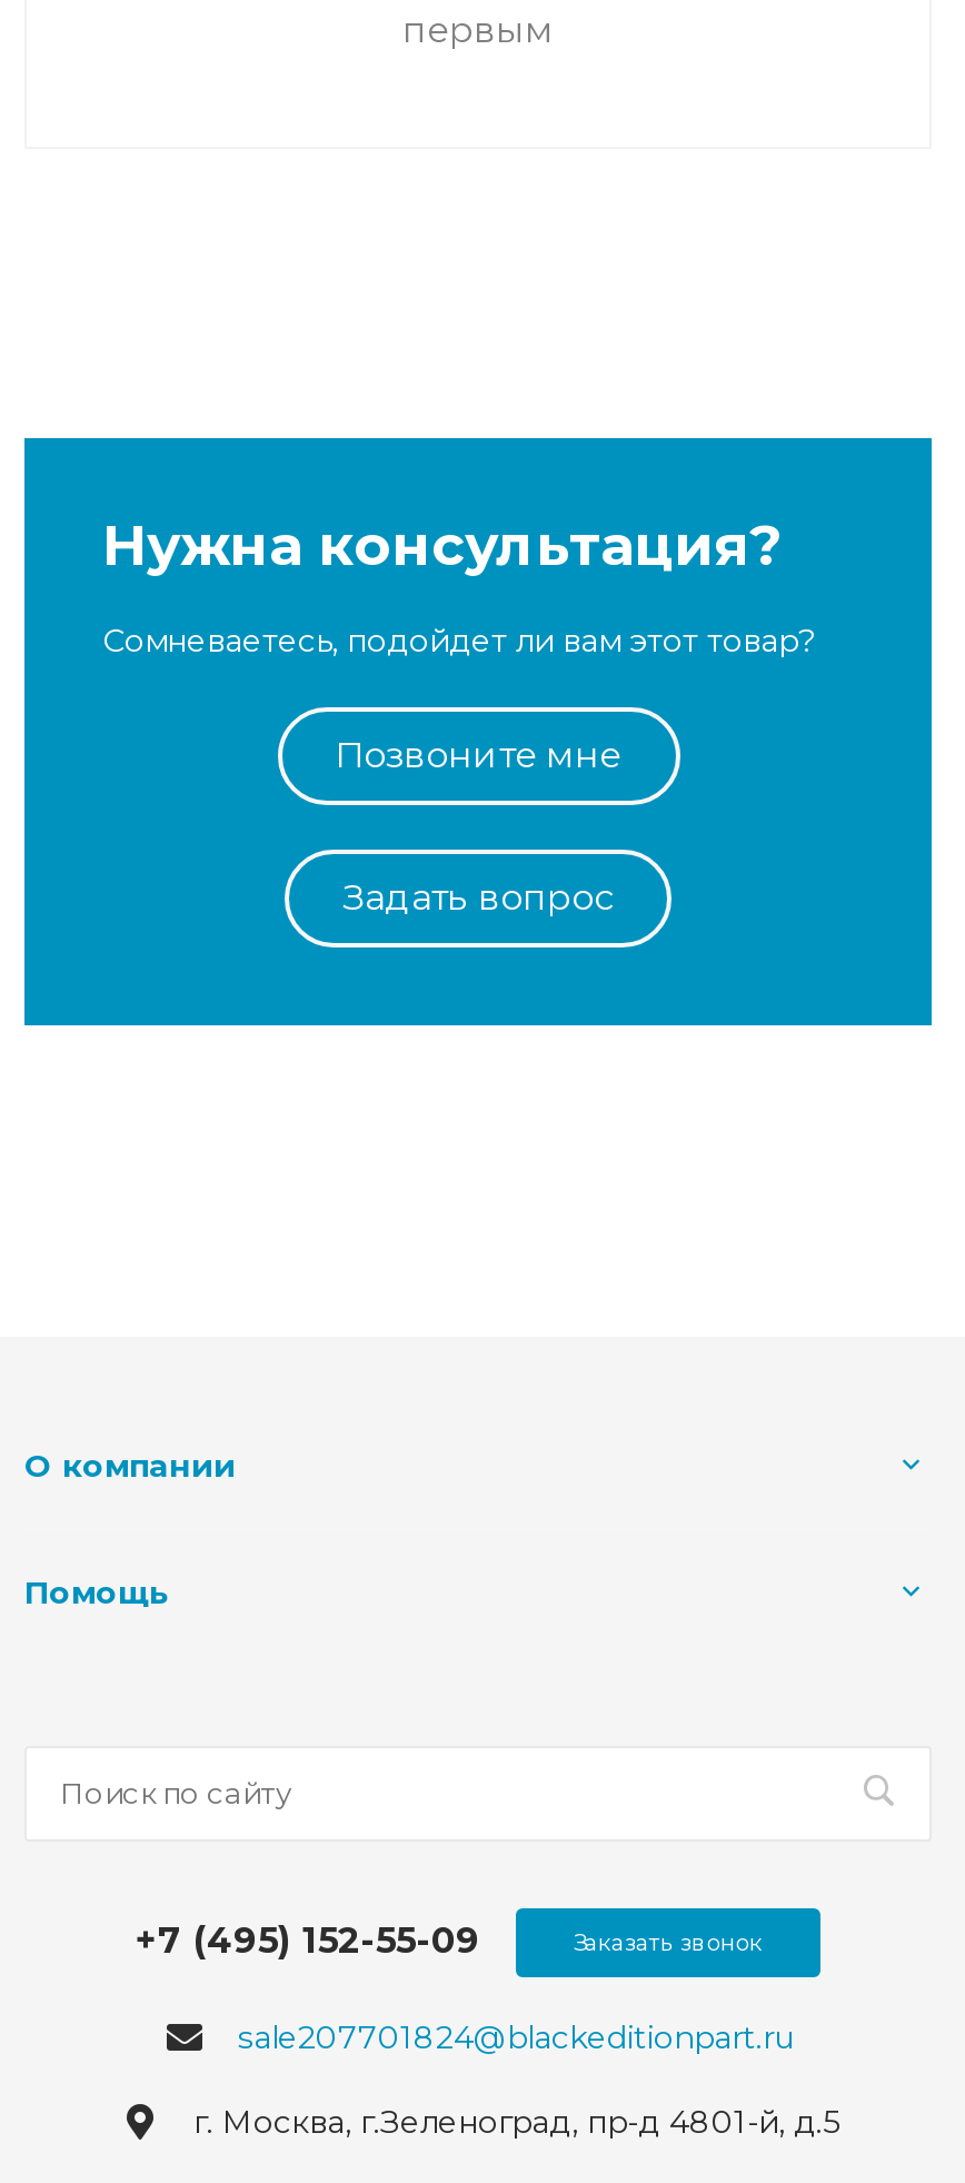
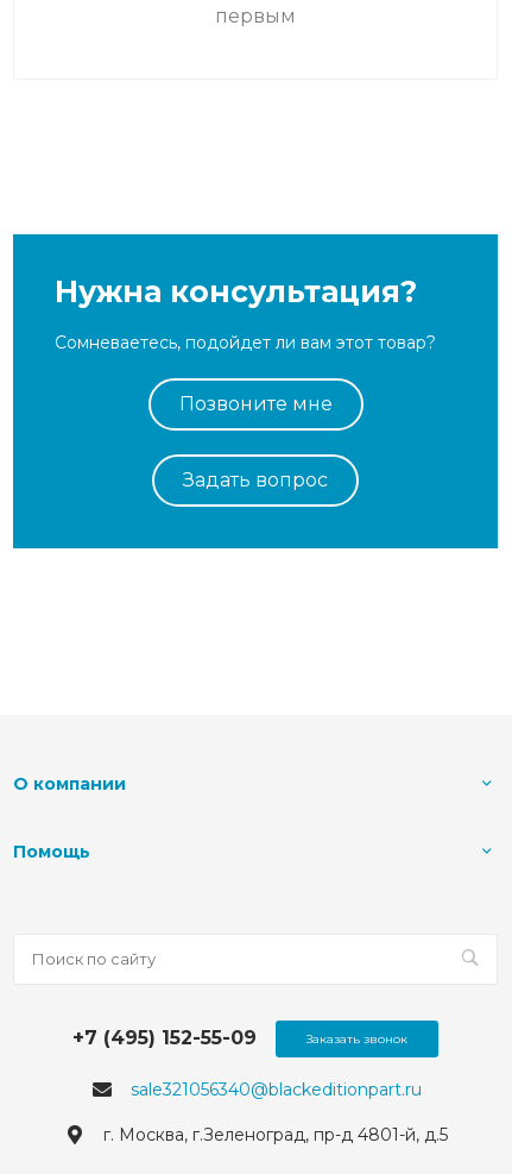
[238,2017,794,2057] sale207701824@blackeditionpart.ru -> [130,1078,421,1100] sale321056340@blackeditionpart.ru

